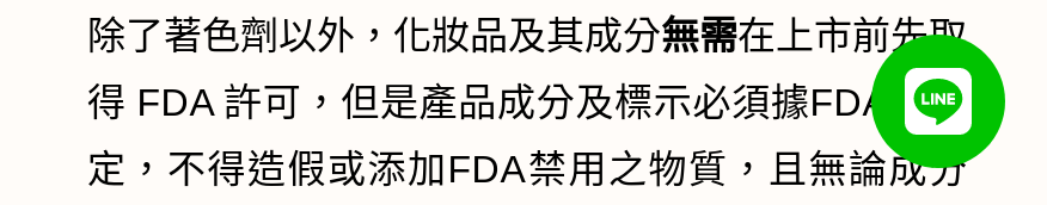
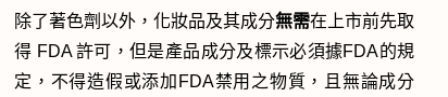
[874,43,1008,160] [image] -> [373,26,432,74] [image]

